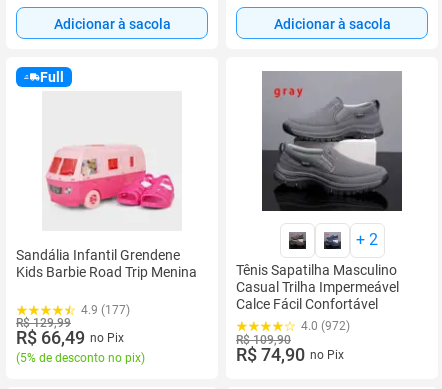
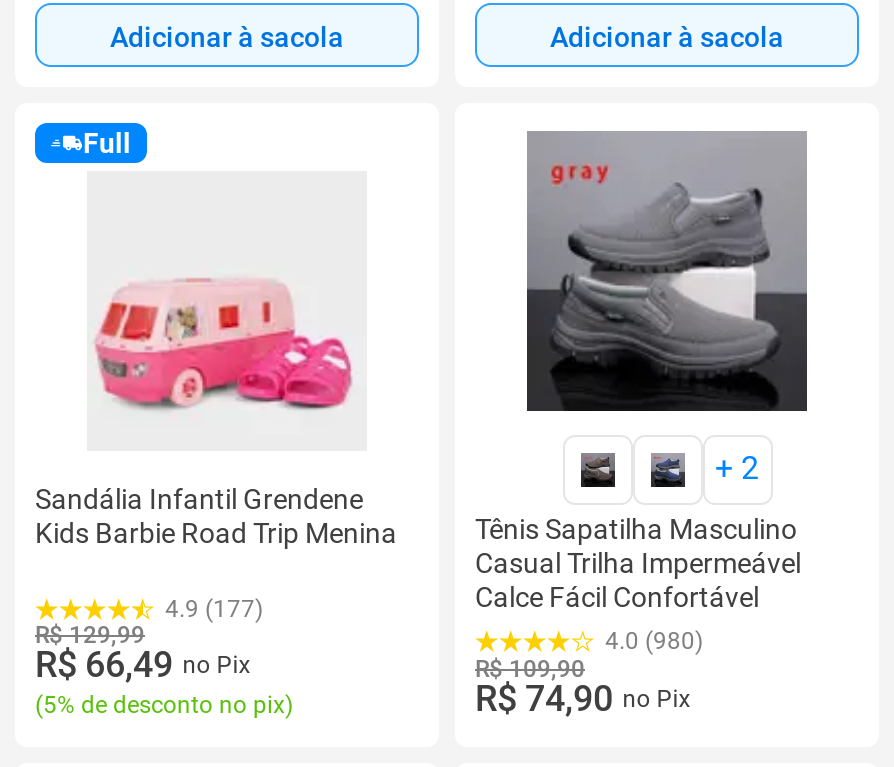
[301,319,350,333] 4.0 (972) -> [605,627,703,655] 4.0 (980)

